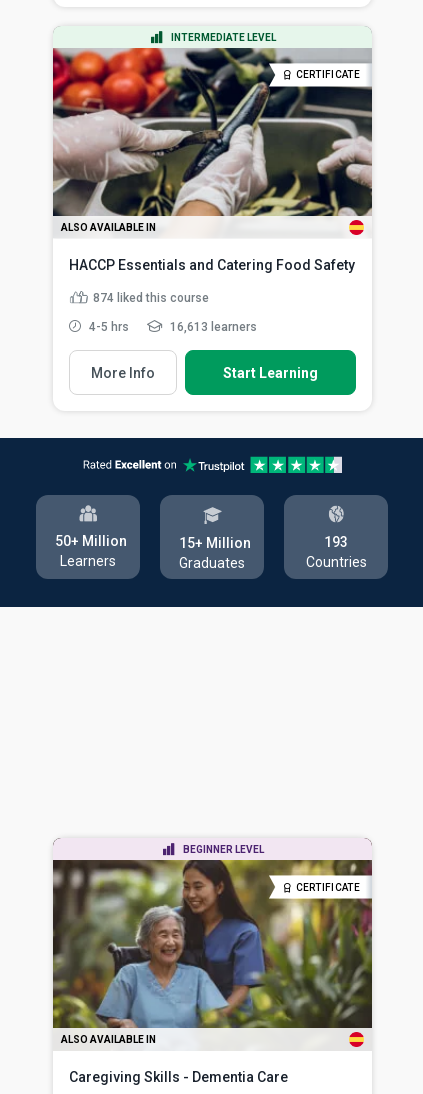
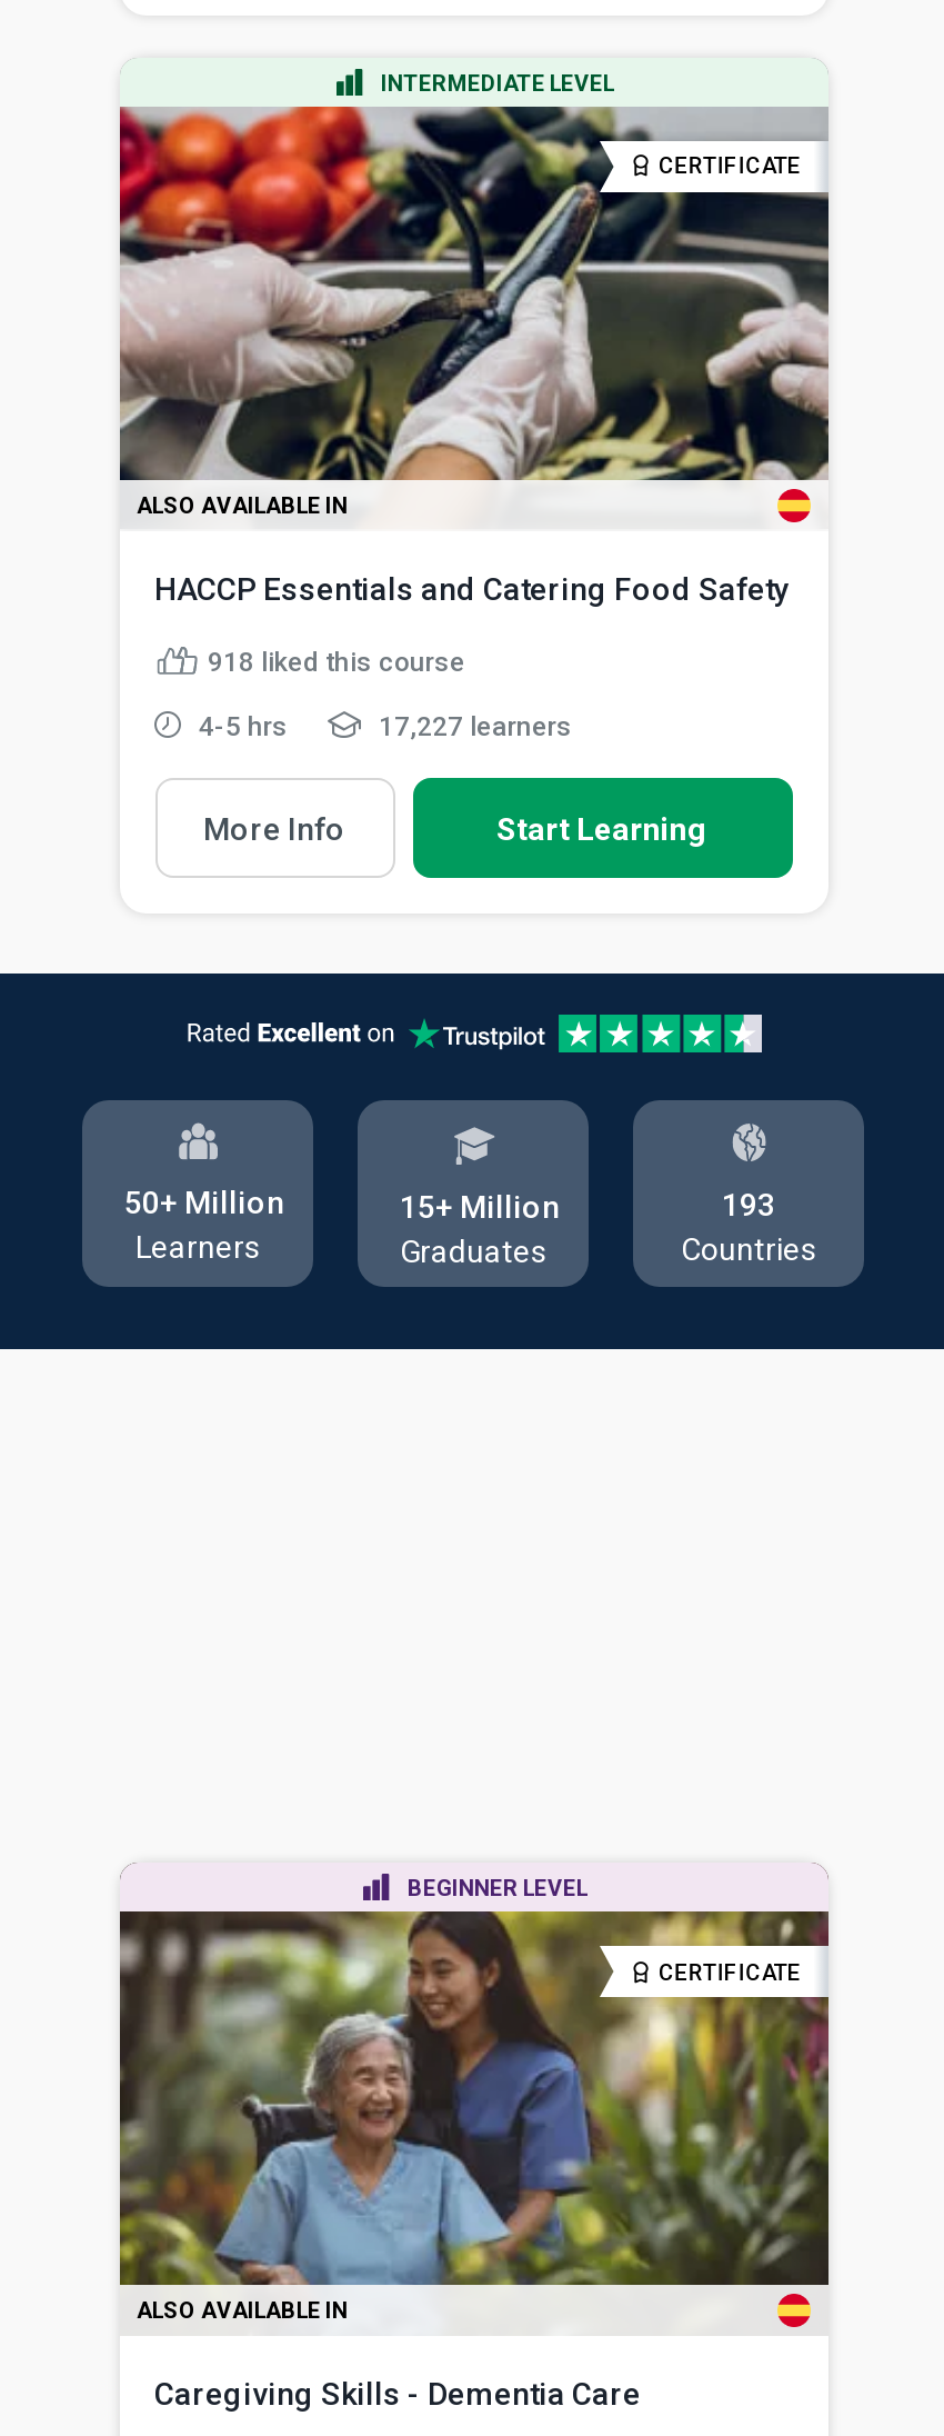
[92,291,208,305] 874 liked this course -> [208,647,465,678] 918 liked this course
[166,320,256,334] 16,613 learners -> [372,711,572,742] 17,227 learners

